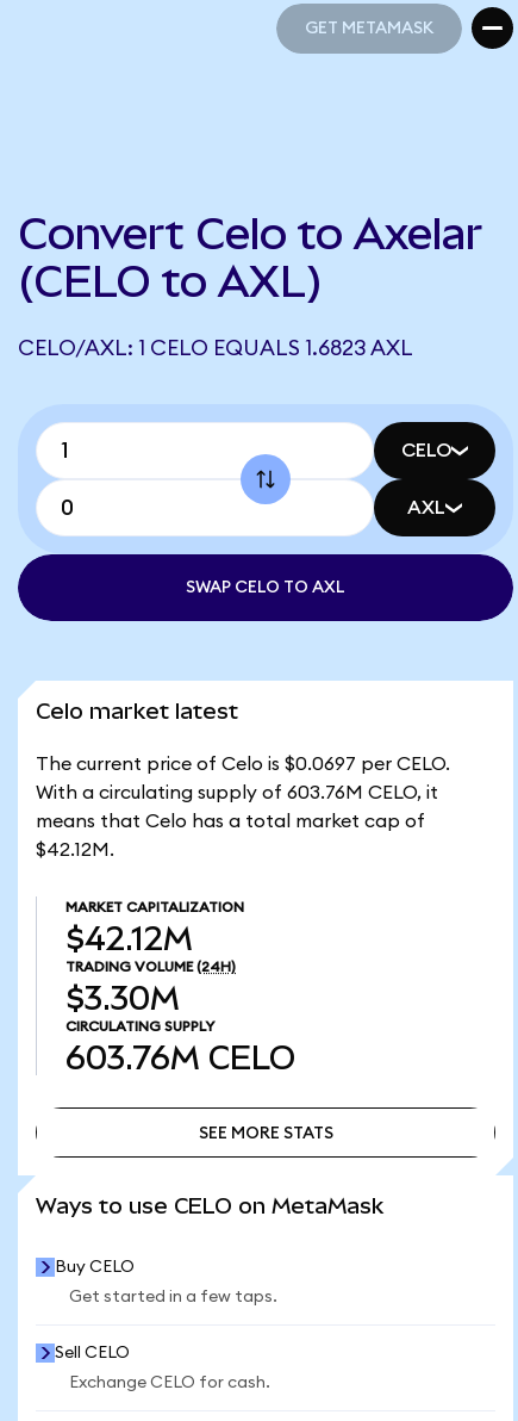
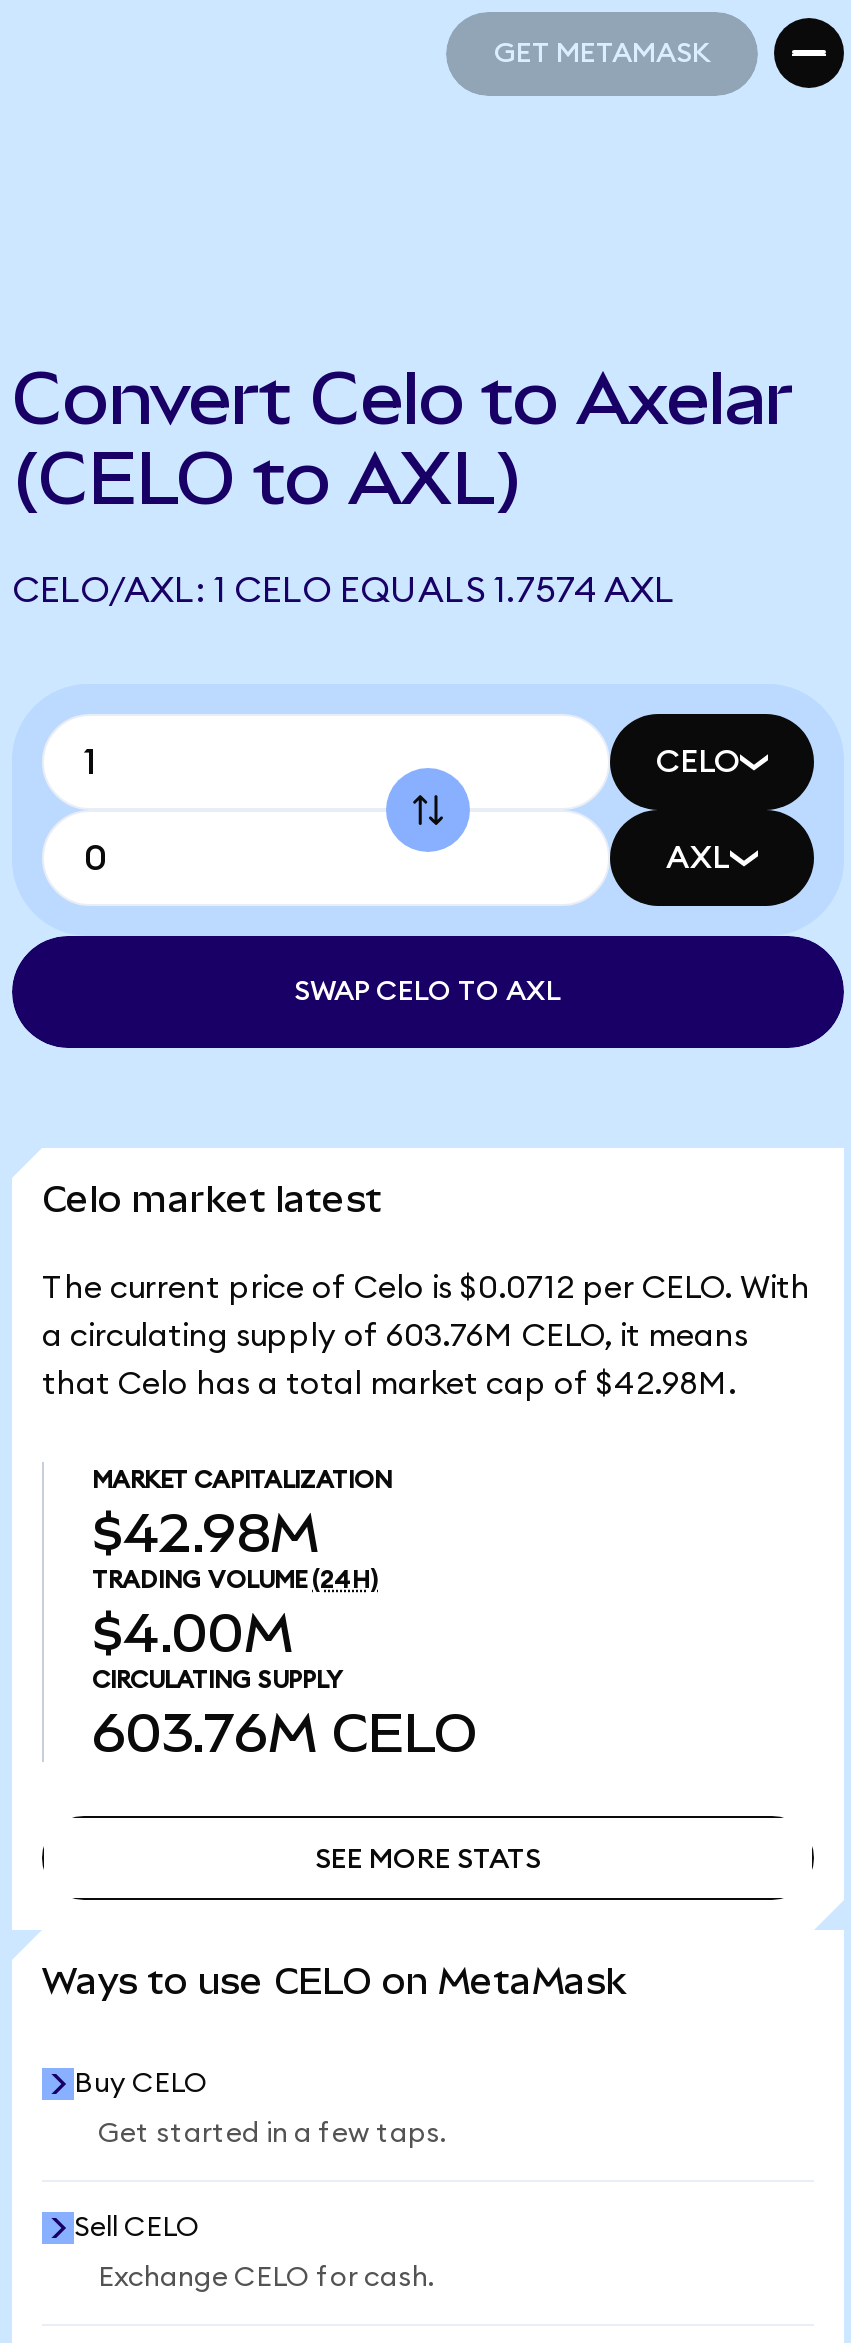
[18,337,413,359] CELO/AXL: 1 CELO EQUALS 1.6823 AXL -> [12,572,676,608] CELO/AXL: 1 CELO EQUALS 1.7574 AXL
[36,755,450,860] The current price of Celo is $0.0697 per CELO. | With a circulating supply of 603.76M CELO, it | means that Celo has a total market cap of | $42.12M. -> [42,1272,810,1400] The current price of Celo is $0.0712 per CELO. With | a circulating supply of 603.76M CELO, it means | that Celo has a total market cap of $42.98M.
[65,920,193,957] $42.12M -> [92,1502,320,1564] $42.98M
[65,980,180,1017] $3.30M -> [92,1602,294,1664] $4.00M

